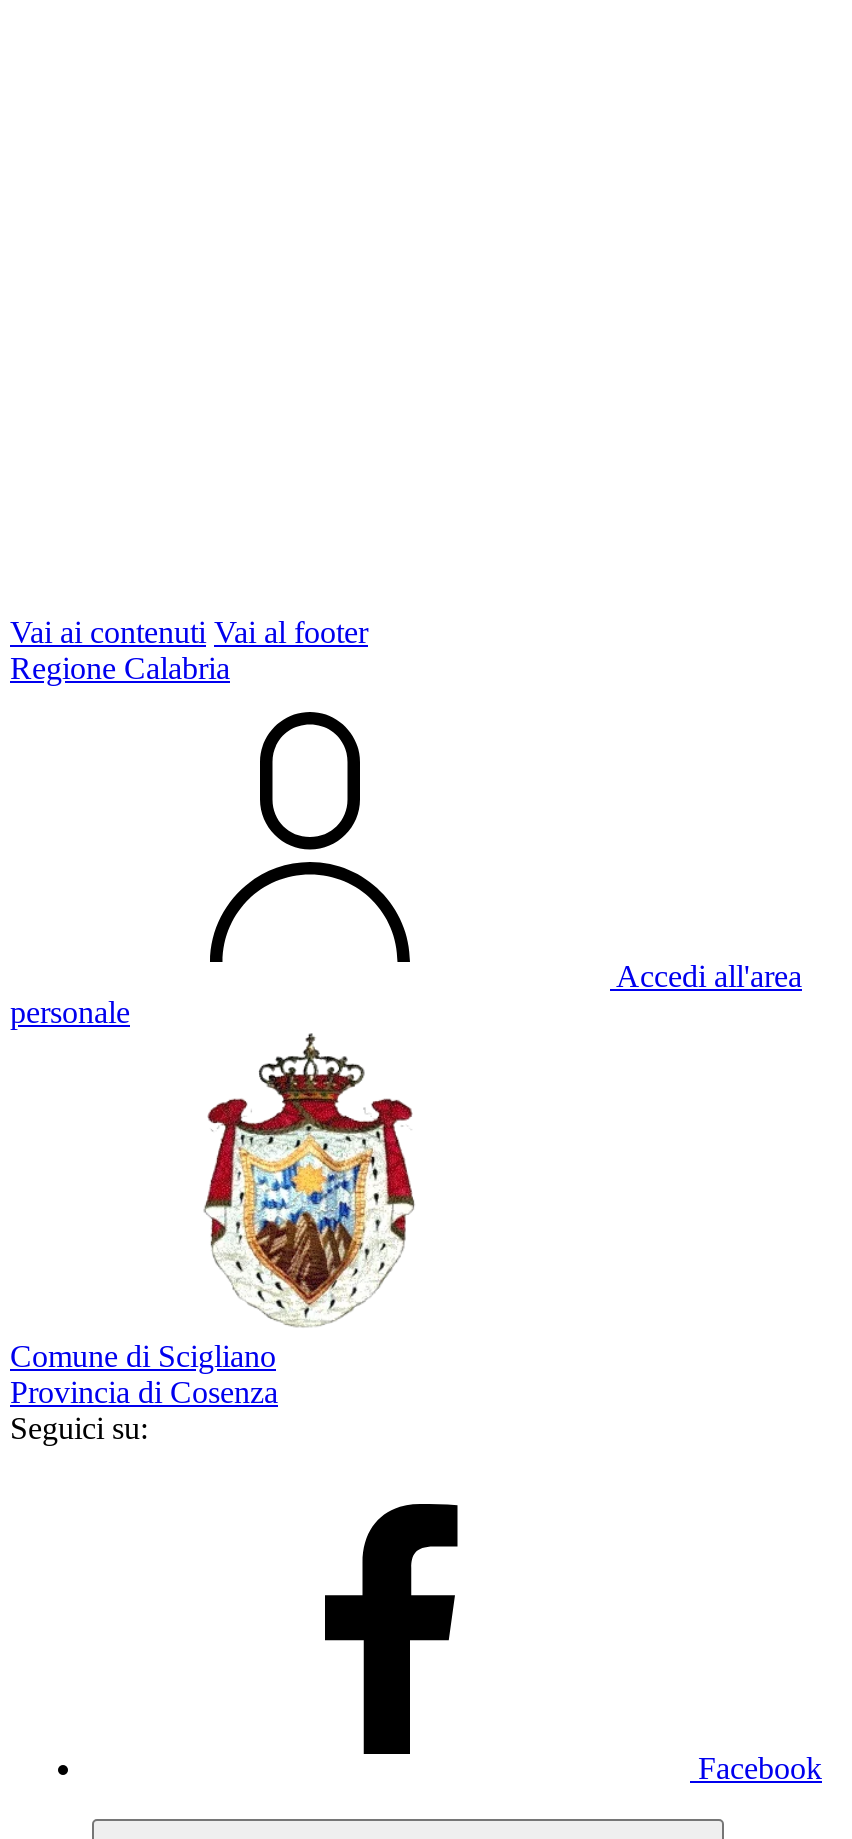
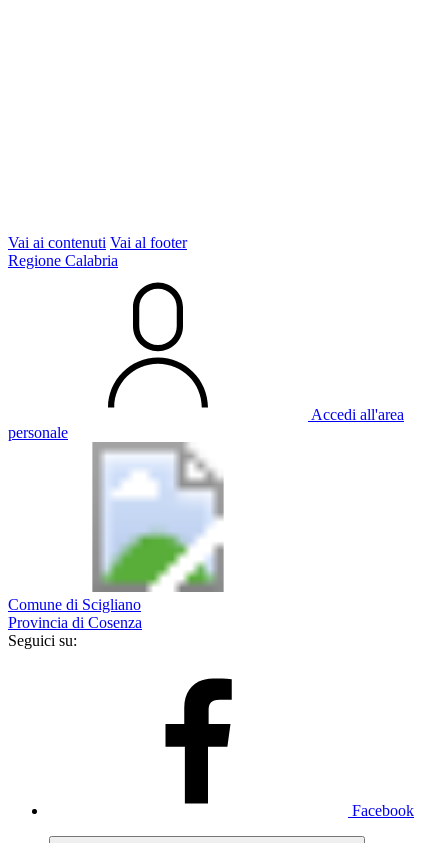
[180,1033,440,1331] [image] -> [92,442,224,593] [image]

